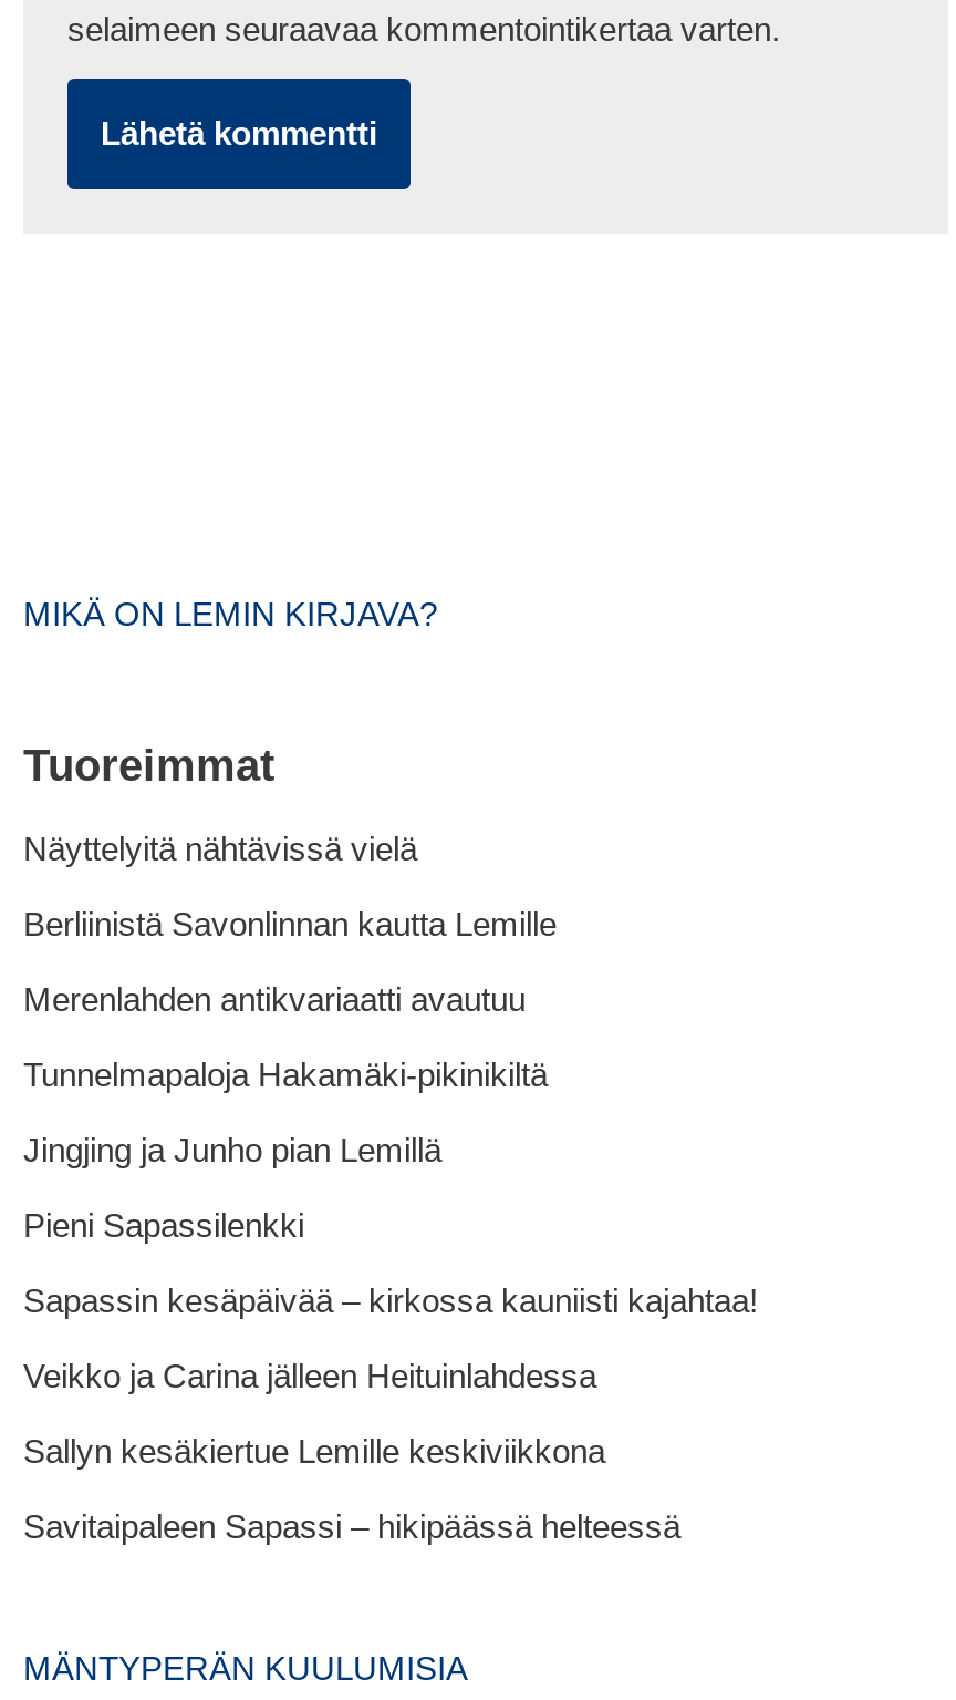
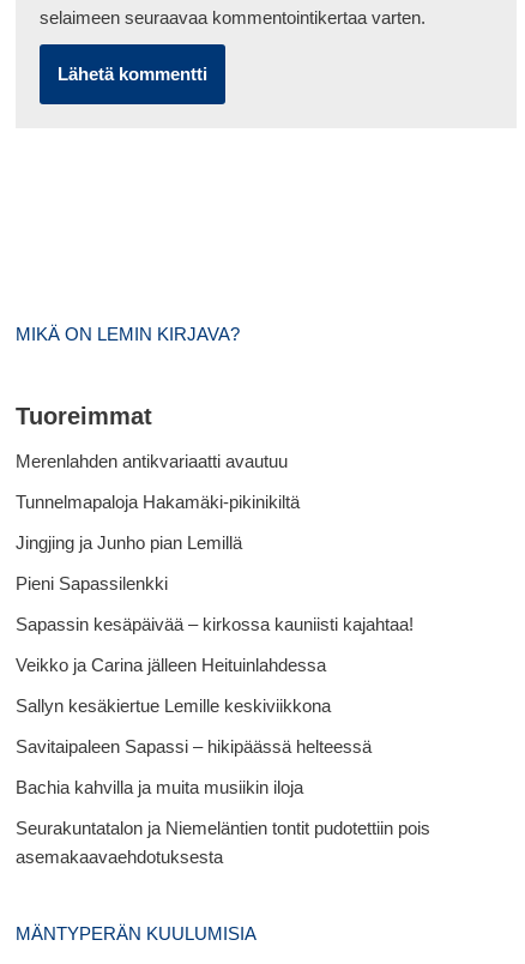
[23,829,557,942] Näyttelyitä nähtävissä vielä | Berliinistä Savonlinnan kautta Lemille -> none
moved [23,979,758,1544] -> [16,450,414,756]: Merenlahden antikvariaatti avautuu | Tunnelmapaloja Hakamäki-pikinikiltä | Jingjing ja Junho pian Lemillä | Pieni Sapassilenkki | Sapassin kesäpäivää – kirkossa kauniisti kajahtaa! | Veikko ja Carina jälleen Heituinlahdessa | Sallyn kesäkiertue Lemille keskiviikkona | Savitaipaleen Sapassi – hikipäässä helteessä
none -> [16,777,430,867] Bachia kahvilla ja muita musiikin iloja | Seurakuntatalon ja Niemeläntien tontit pudotettiin pois | asemakaavaehdotuksesta

